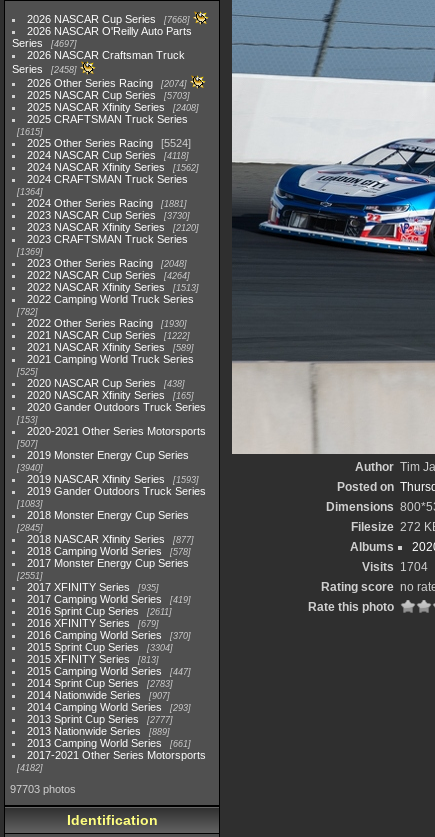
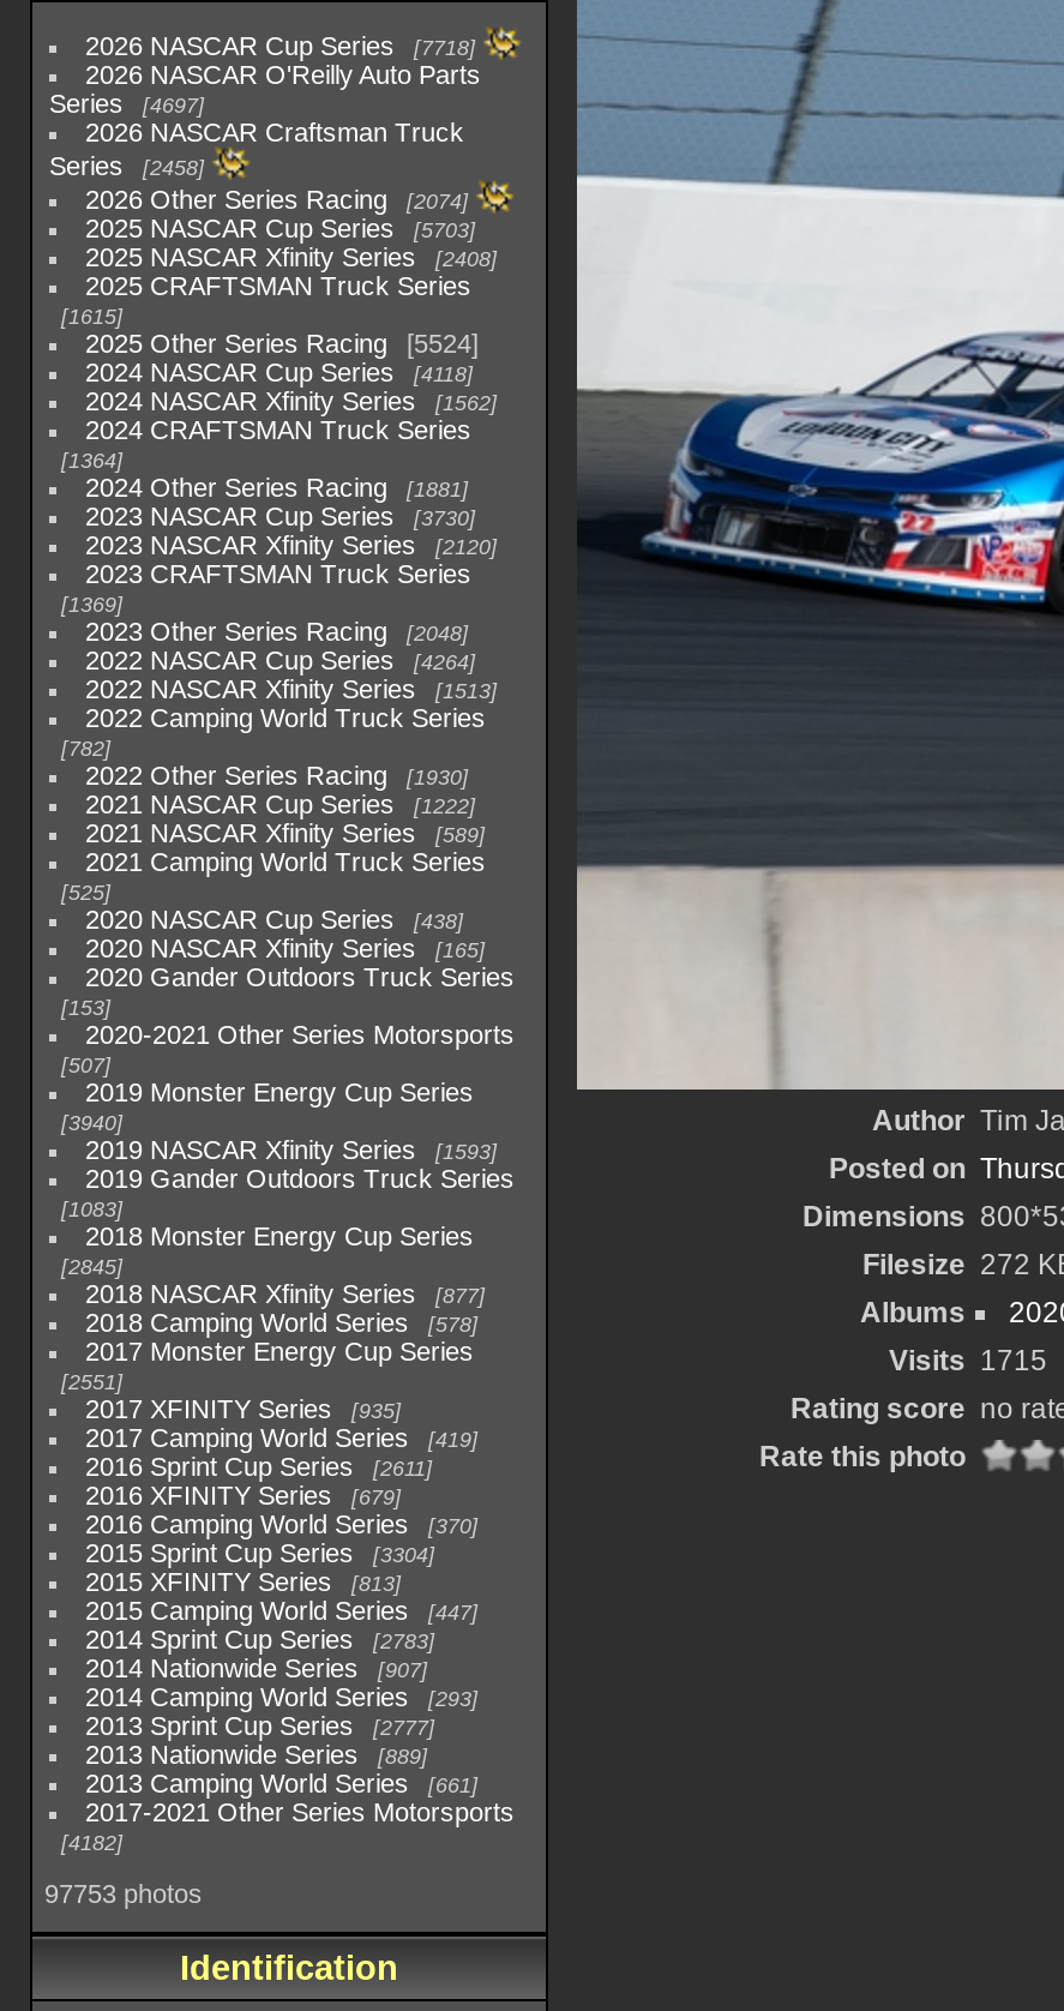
[27,13,187,25] 2026 NASCAR Cup Series 7668 -> [85,31,469,60] 2026 NASCAR Cup Series 7718
[362,560,428,574] Visits 1704 -> [889,1344,1047,1377] Visits 1715
[10,783,76,795] 97703 photos -> [44,1879,203,1908] 97753 photos

